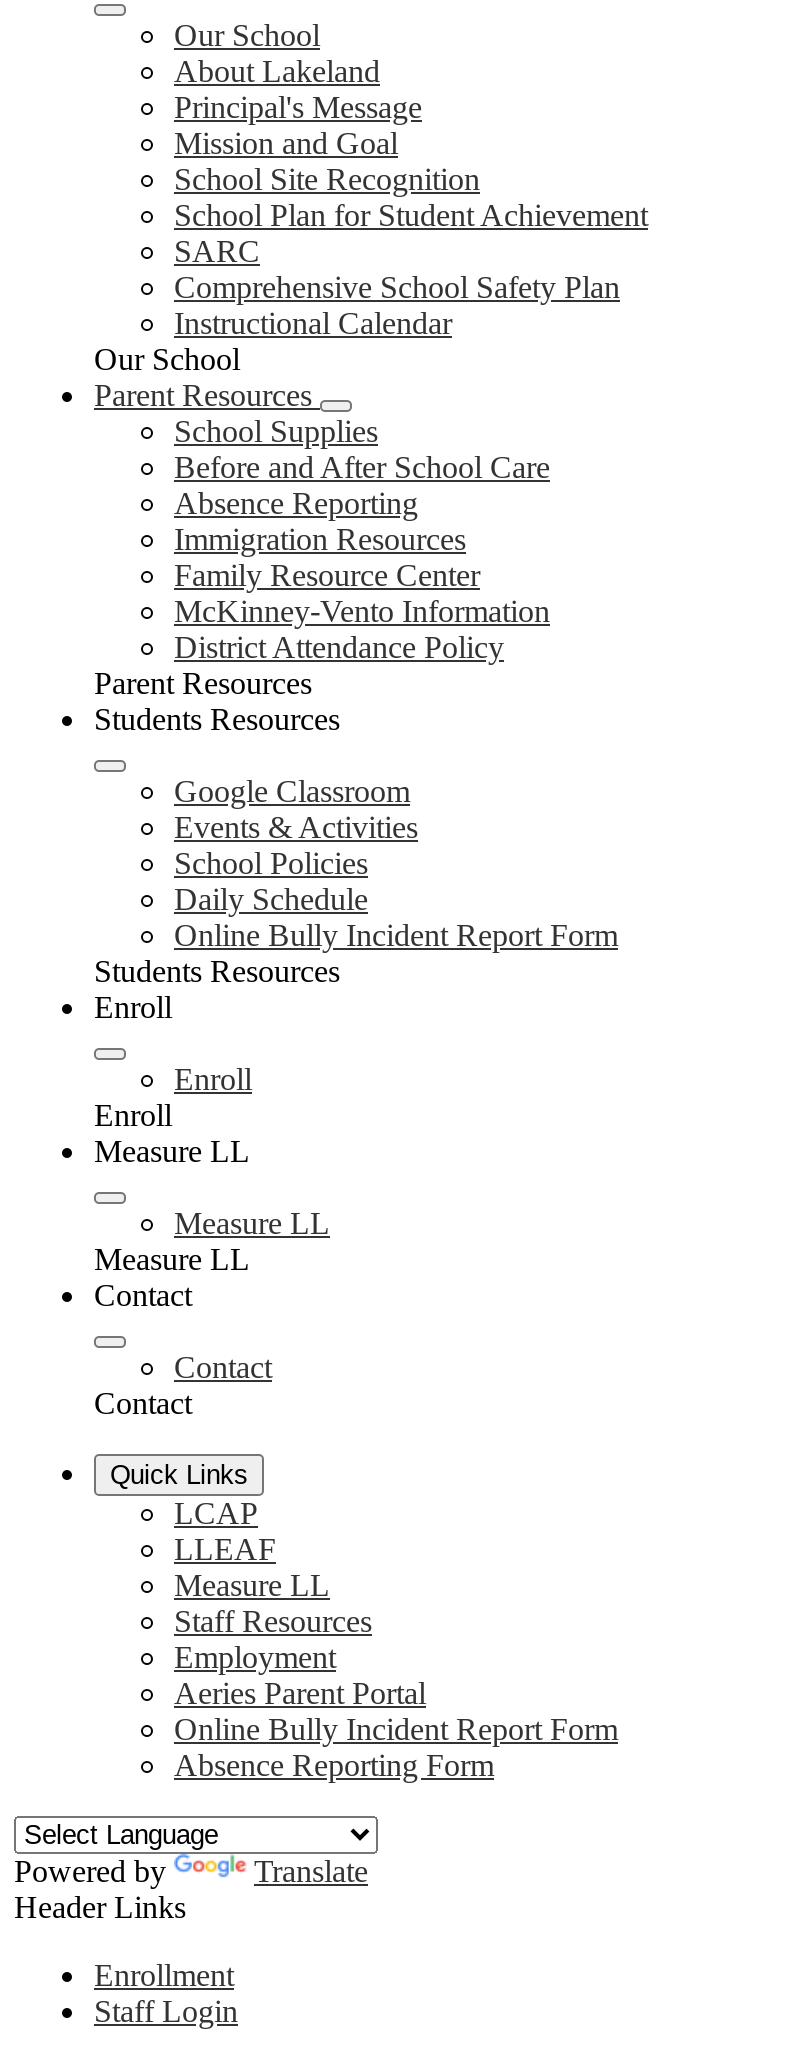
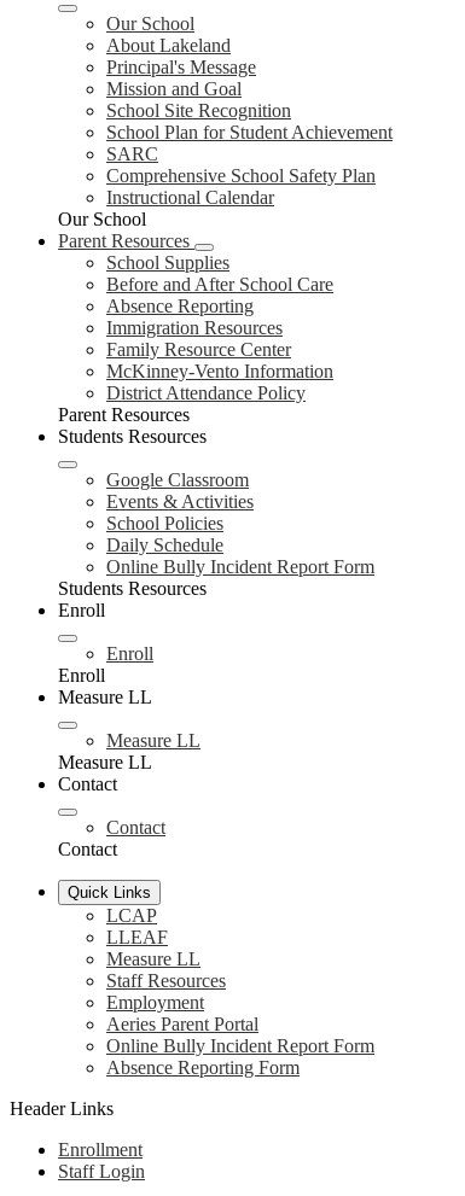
[14,1854,368,1888] Powered by | Translate -> none

